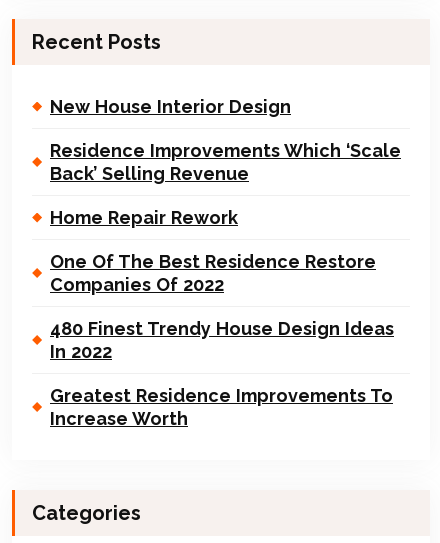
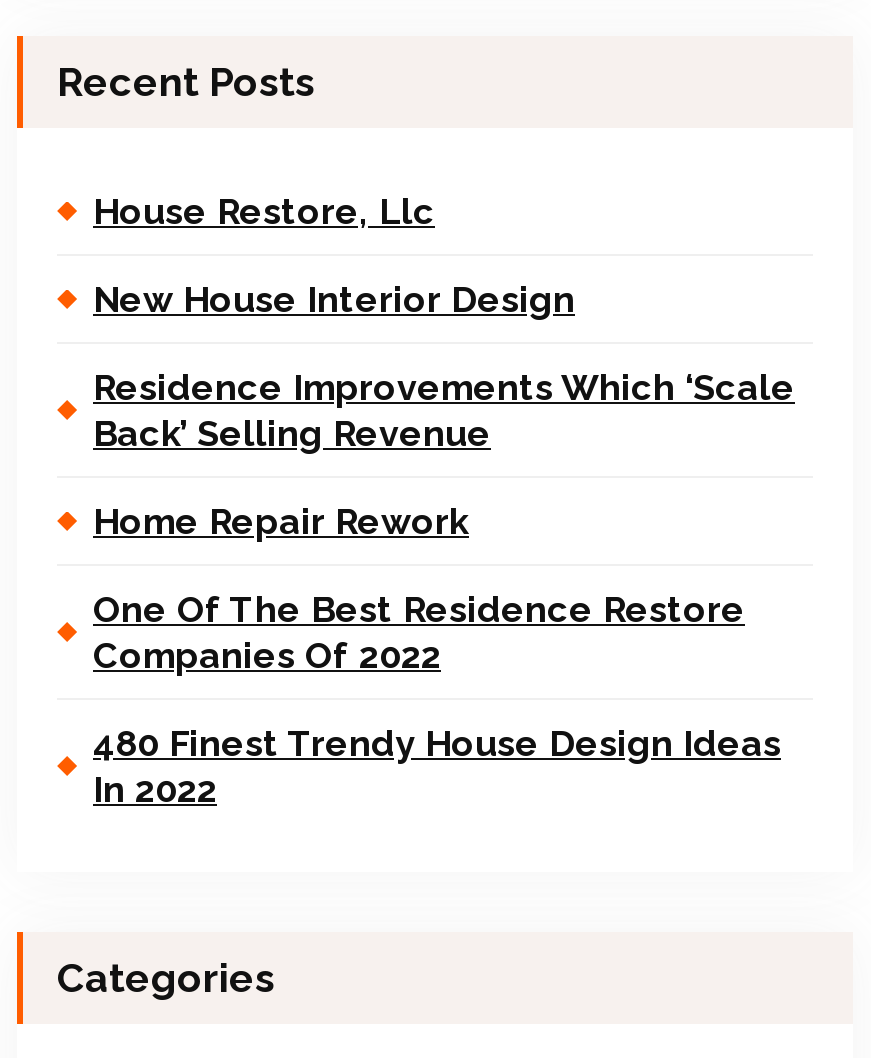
none -> [93,190,435,232] House Restore, Llc
moved [50,96,401,362] -> [93,278,795,810]: New House Interior Design | Residence Improvements Which ‘Scale | Back’ Selling Revenue | Home Repair Rework | One Of The Best Residence Restore | Companies Of 2022 | 480 Finest Trendy House Design Ideas | In 2022
[50,385,393,429] Greatest Residence Improvements To | Increase Worth -> none

